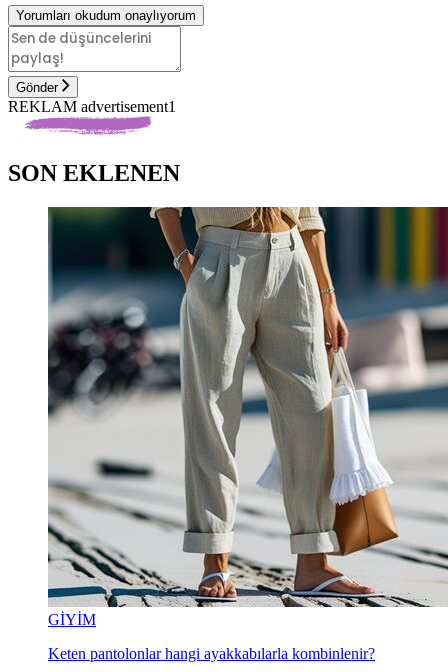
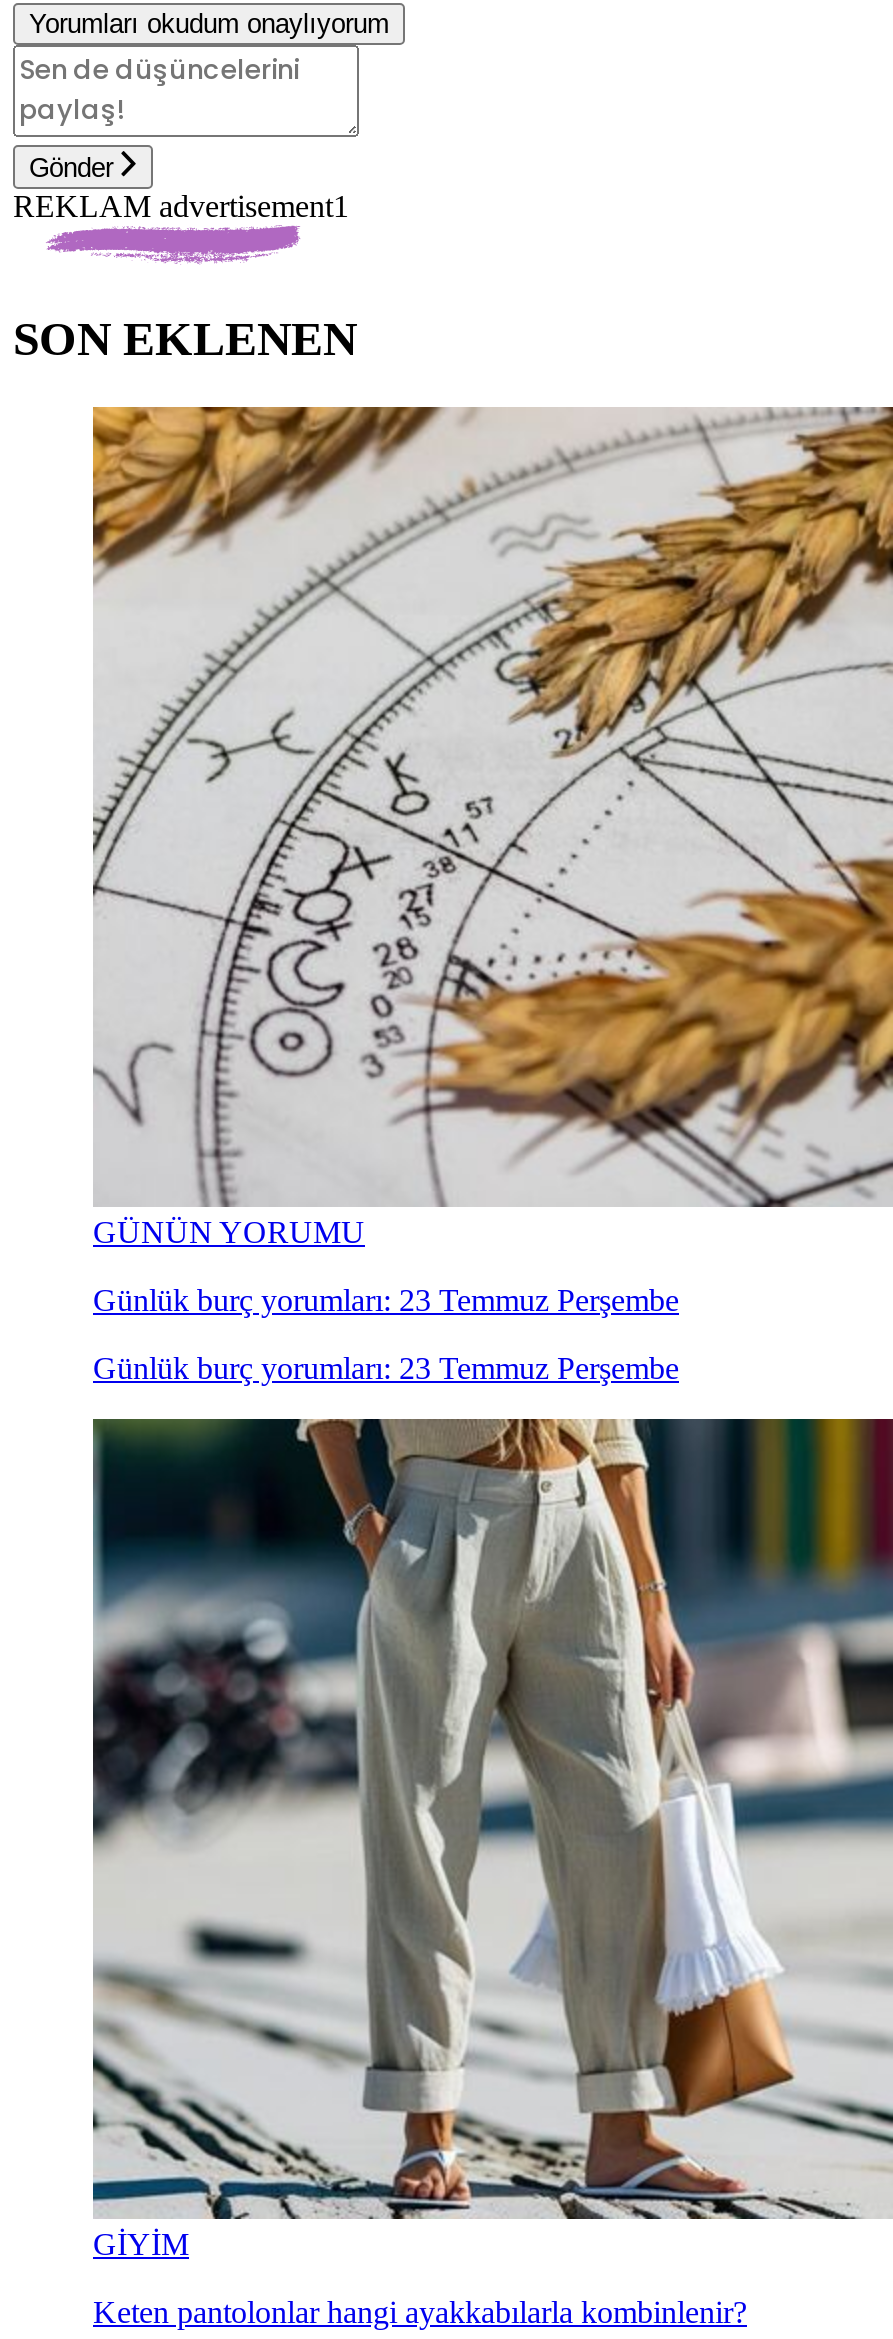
none -> [91,405,887,1386] [image] | GÜNÜN YORUMU | Günlük burç yorumları: 23 Temmuz Perşembe | Günlük burç yorumları: 23 Temmuz Perşembe

